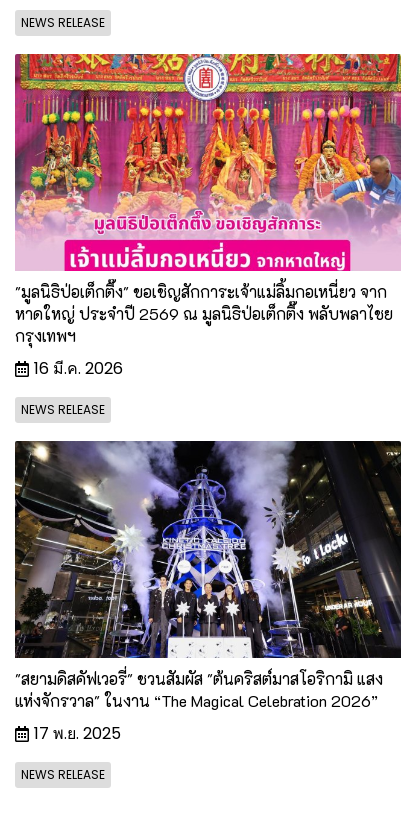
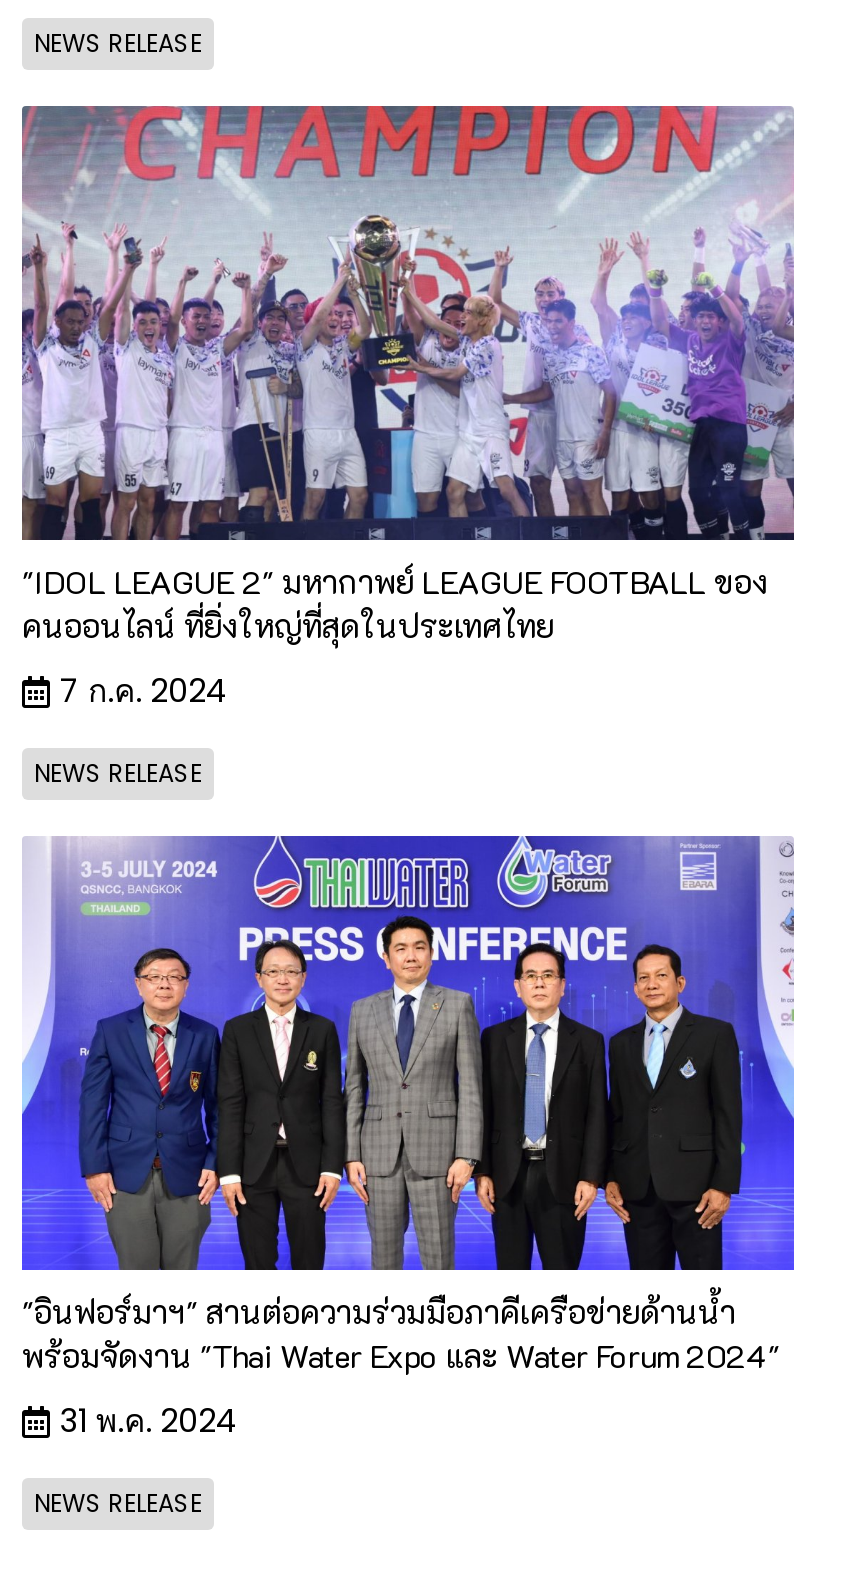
[14,53,402,346] [image] | "มูลนิธิป่อเต็กตึ๊ง" ขอเชิญสักการะเจ้าแม่ลิ้มกอเหนี่ยว จาก | หาดใหญ่ ประจำปี 2569 ณ มูลนิธิป่อเต็กตึ๊ง พลับพลาไชย | กรุงเทพฯ -> [20,104,796,645] [image] | "IDOL LEAGUE 2" มหากาพย์ LEAGUE FOOTBALL ของ | คนออนไลน์ ที่ยิ่งใหญ่ที่สุดในประเทศไทย
[34,357,123,380] 16 มี.ค. 2026 -> [60,667,228,713] 7 ก.ค. 2024
[14,440,402,711] [image] | "สยามดิสคัฟเวอรี่" ชวนสัมผัส "ต้นคริสต์มาสโอริกามิ แสง | แห่งจักรวาล" ในงาน “The Magical Celebration 2026” -> [20,834,796,1376] [image] | "อินฟอร์มาฯ" สานต่อความร่วมมือภาคีเครือข่ายด้านน้ำ | พร้อมจัดงาน "Thai Water Expo และ Water Forum 2024"
[34,722,121,745] 17 พ.ย. 2025 -> [60,1398,238,1444] 31 พ.ค. 2024

